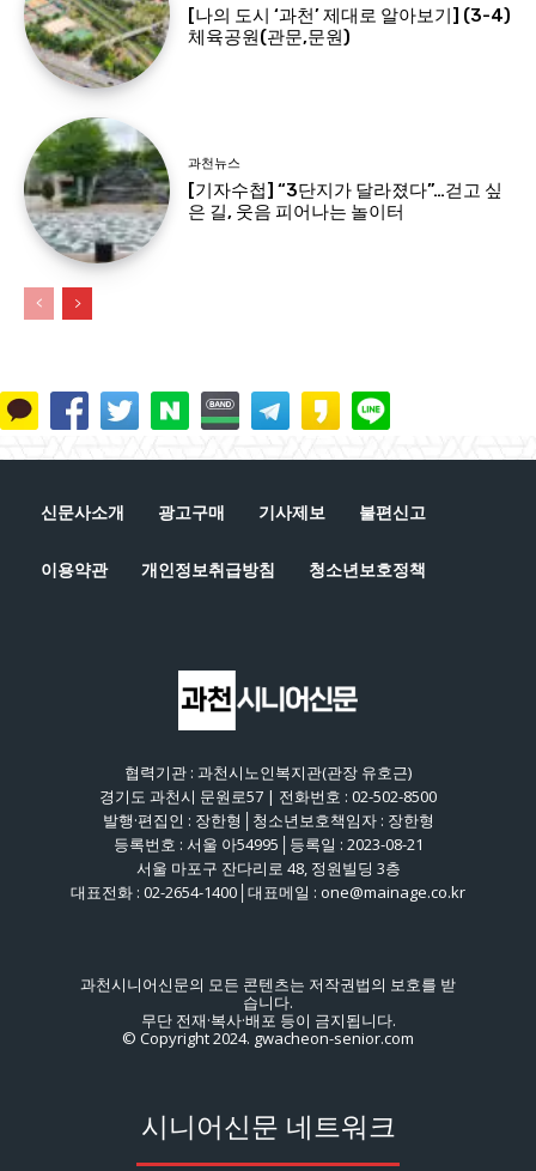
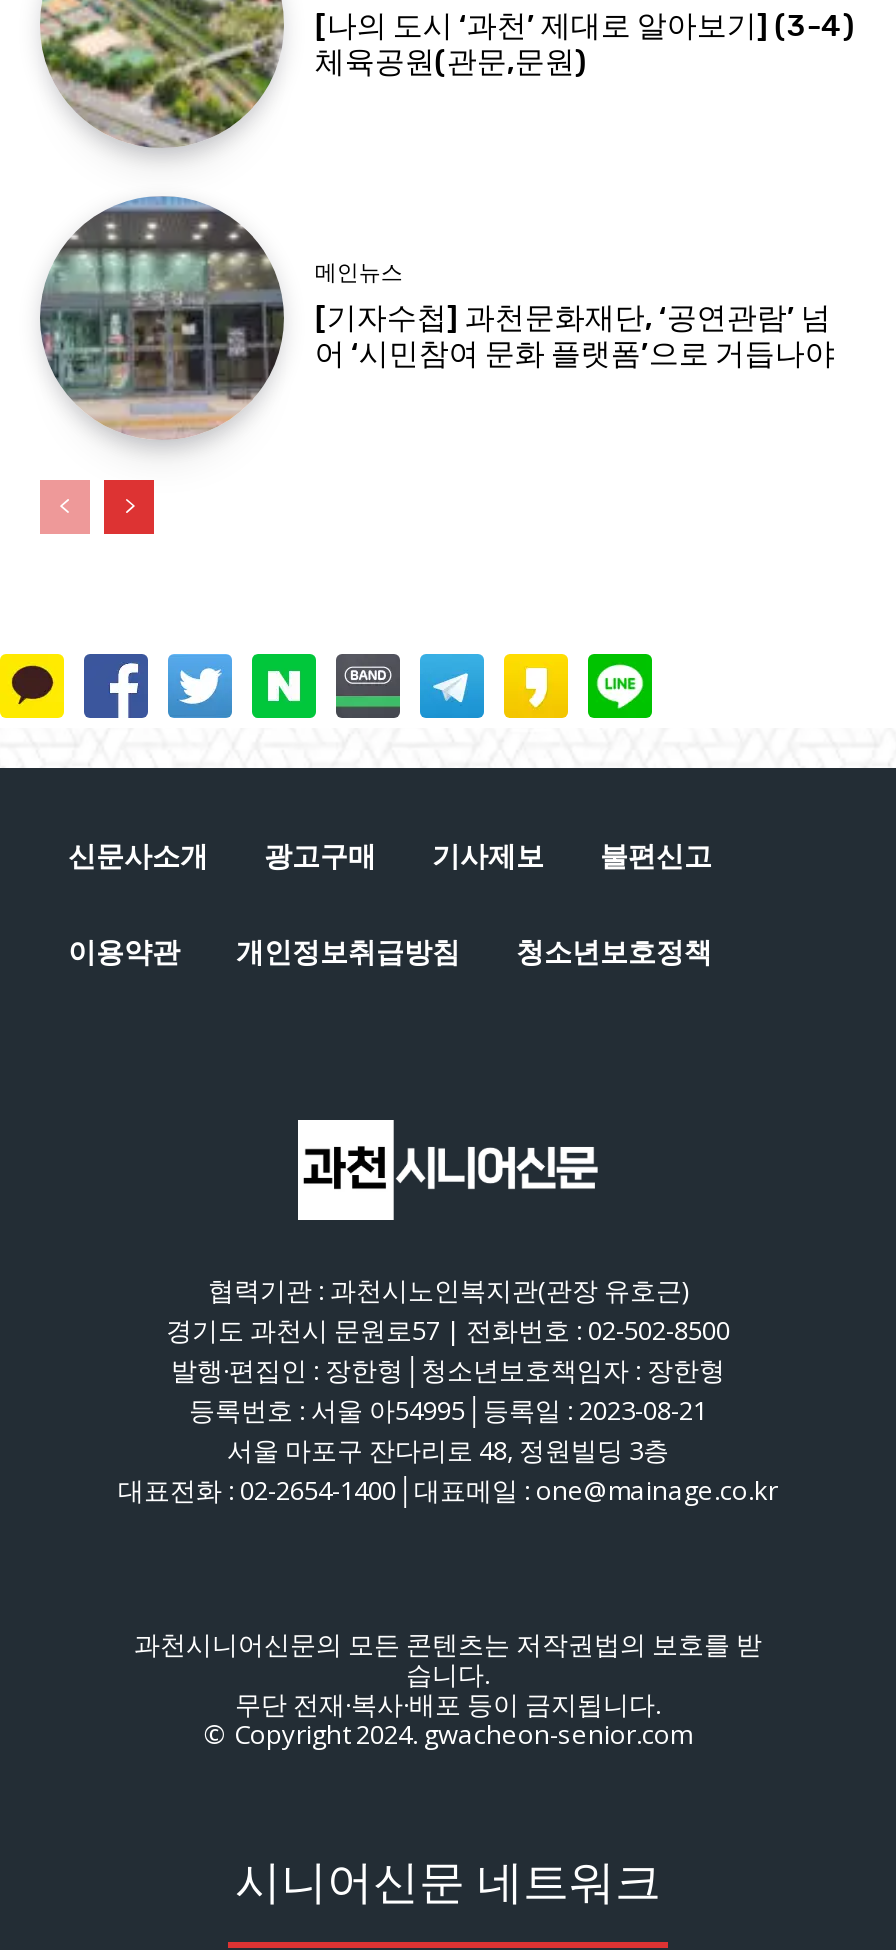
[24,117,503,265] [image] | 과천뉴스 | [기자수첩] “3단지가 달라졌다”…걷고 싶 | 은 길, 웃음 피어나는 놀이터 -> [40,196,835,440] [image] | 메인뉴스 | [기자수첩] 과천문화재단, ‘공연관람’ 넘 | 어 ‘시민참여 문화 플랫폼’으로 거듭나야

